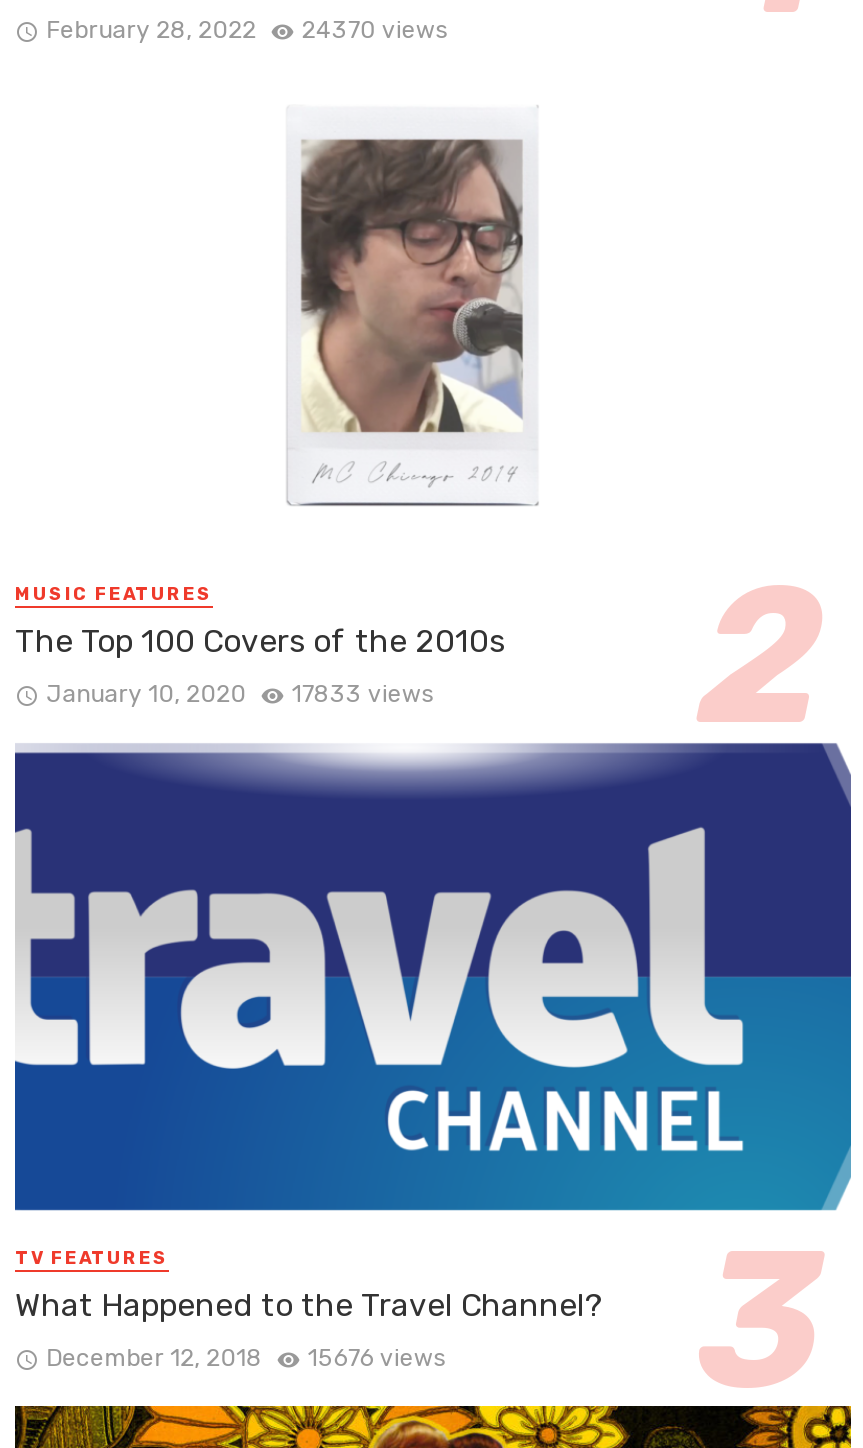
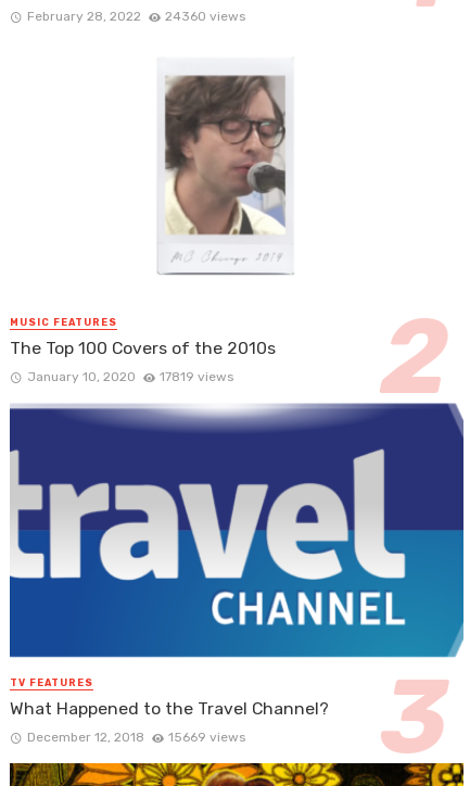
[46,15,448,43] February 28, 2022 24370 views -> [27,8,246,24] February 28, 2022 24360 views
[46,680,434,708] January 10, 2020 17833 views -> [27,369,234,384] January 10, 2020 17819 views
[46,1345,446,1373] December 12, 2018 15676 views -> [27,730,246,745] December 12, 2018 15669 views

